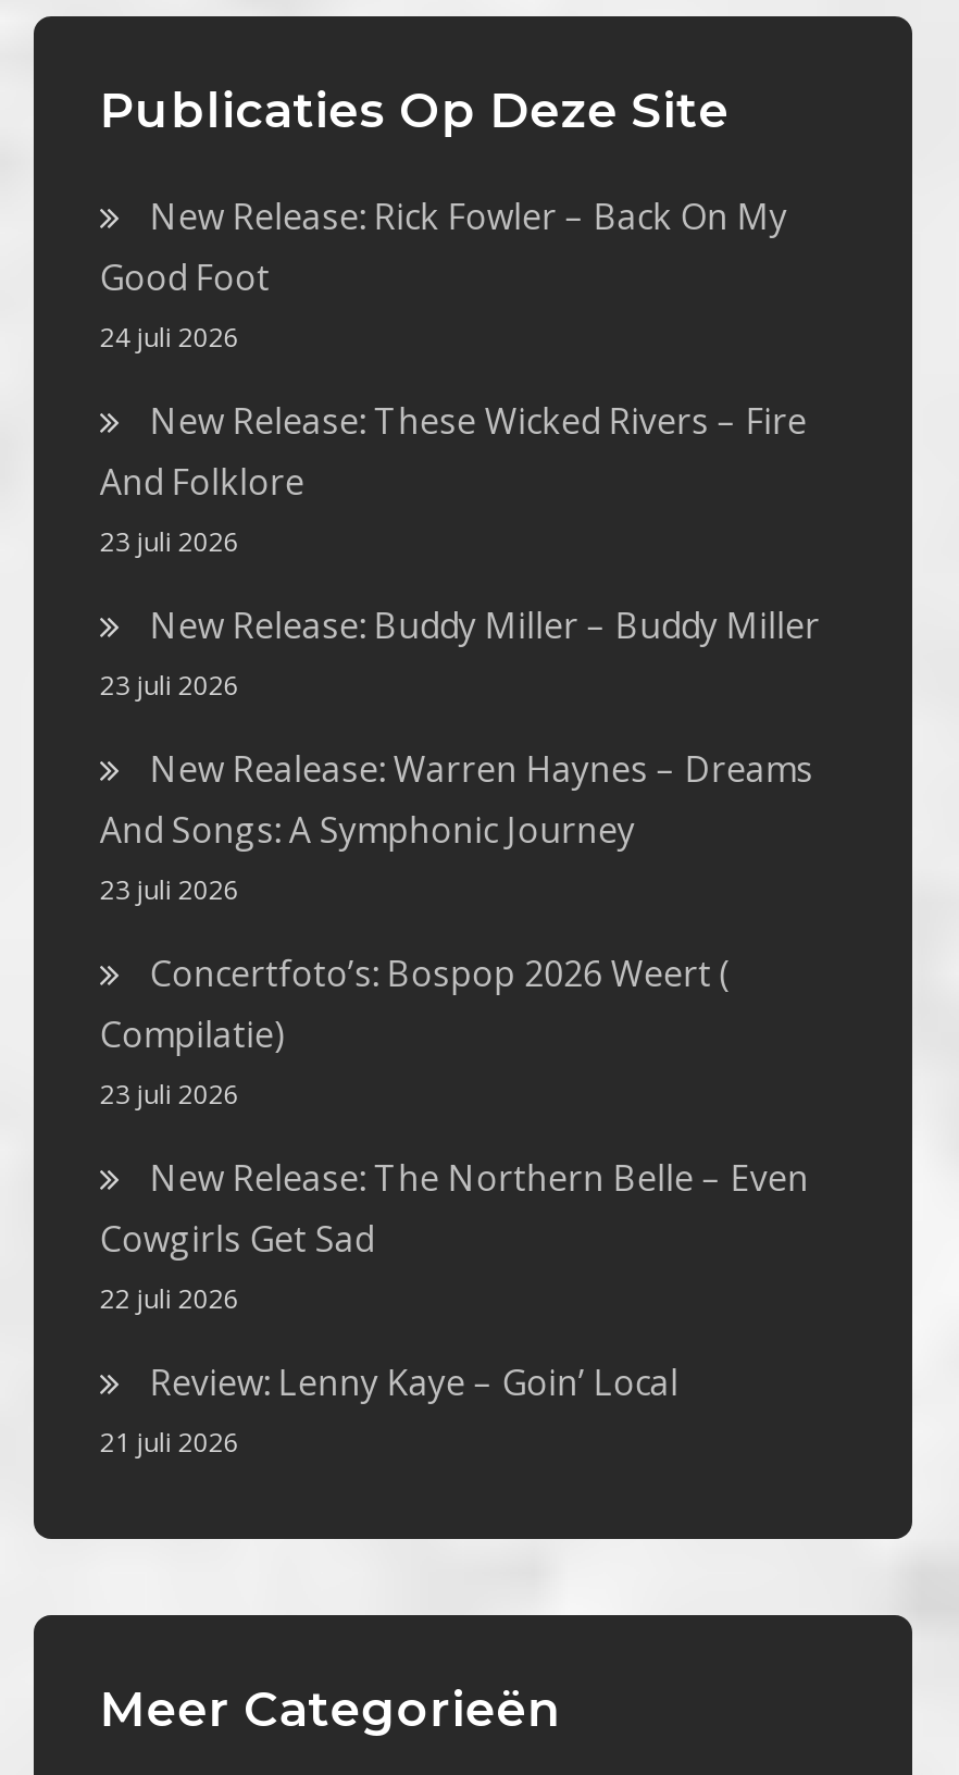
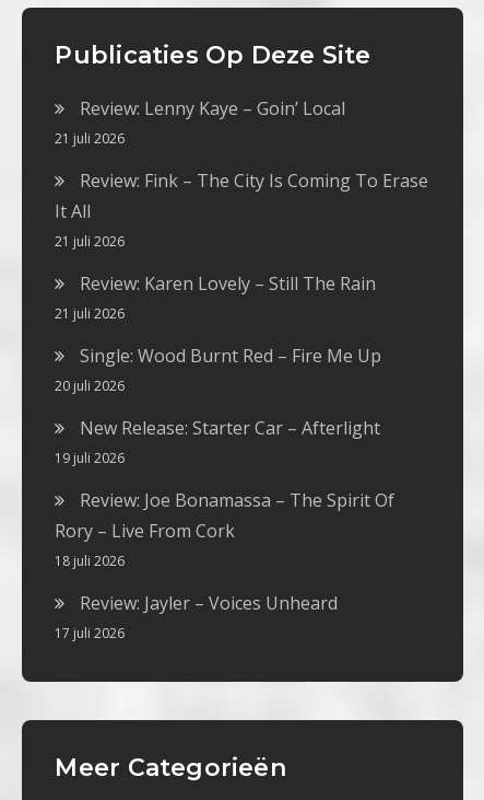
[100,193,820,1318] New Release: Rick Fowler – Back On My | Good Foot | 24 juli 2026 | New Release: These Wicked Rivers – Fire | And Folklore | 23 juli 2026 | New Release: Buddy Miller – Buddy Miller | 23 juli 2026 | New Realease: Warren Haynes – Dreams | And Songs: A Symphonic Journey | 23 juli 2026 | Concertfoto’s: Bospop 2026 Weert ( | Compilatie) | 23 juli 2026 | New Release: The Northern Belle – Even | Cowgirls Get Sad | 22 juli 2026 -> none
moved [100,1359,678,1462] -> [55,97,346,148]: Review: Lenny Kaye – Goin’ Local | 21 juli 2026
none -> [55,169,429,643] Review: Fink – The City Is Coming To Erase | It All | 21 juli 2026 | Review: Karen Lovely – Still The Rain | 21 juli 2026 | Single: Wood Burnt Red – Fire Me Up | 20 juli 2026 | New Release: Starter Car – Afterlight | 19 juli 2026 | Review: Joe Bonamassa – The Spirit Of | Rory – Live From Cork | 18 juli 2026 | Review: Jayler – Voices Unheard | 17 juli 2026

